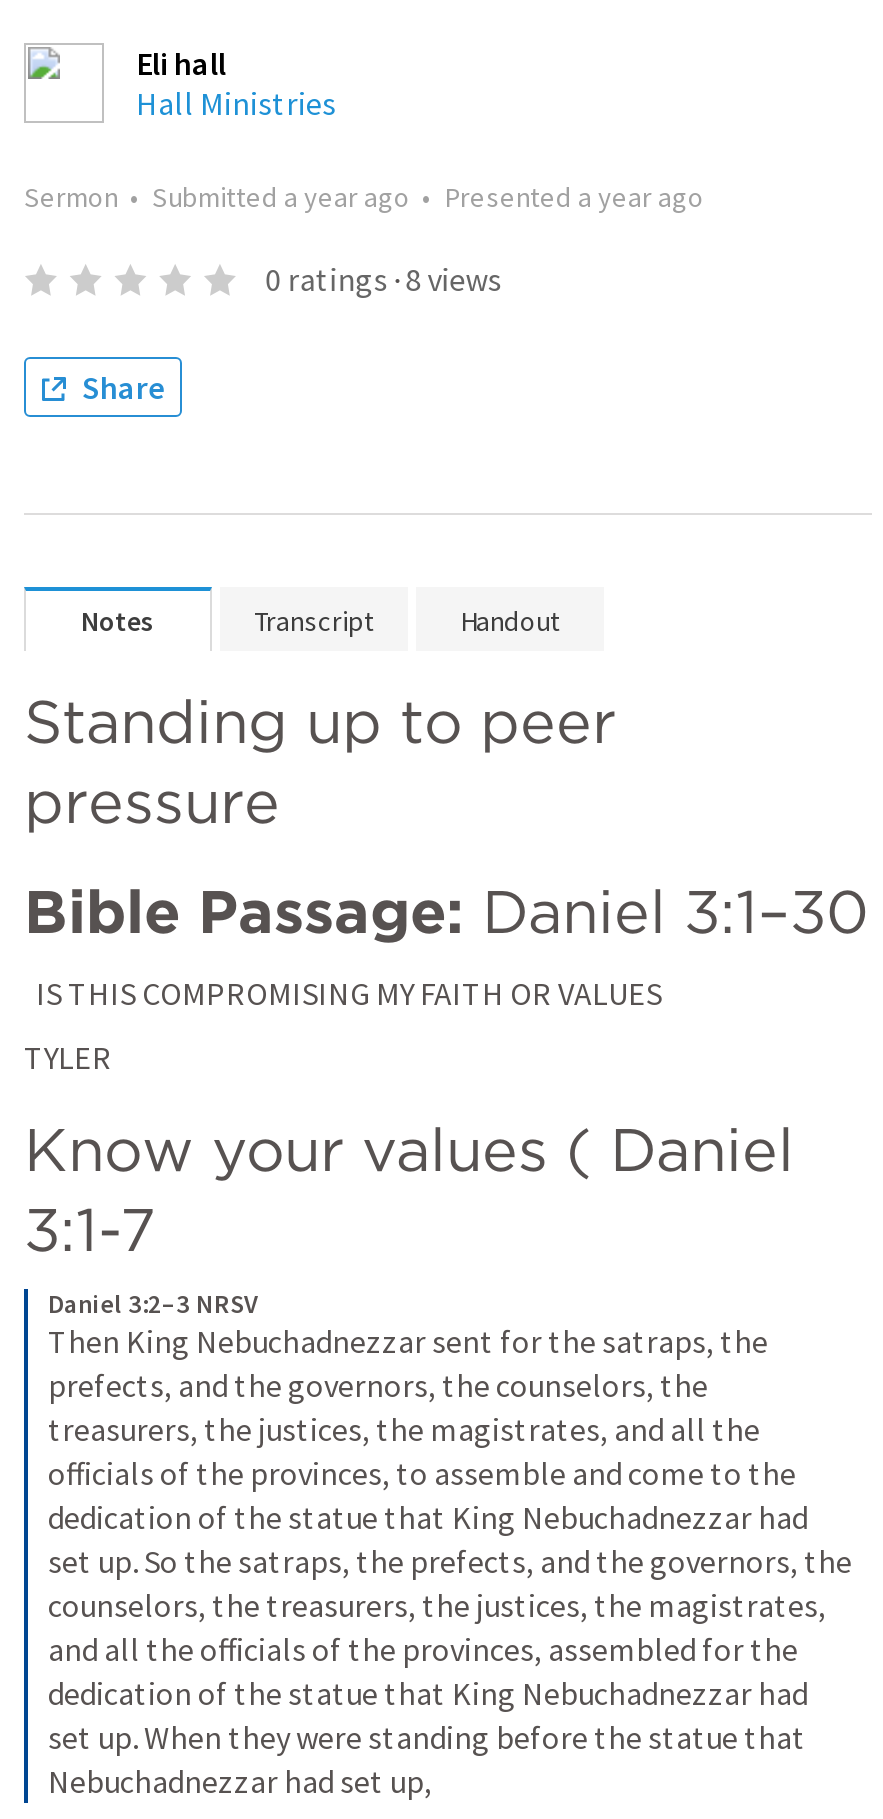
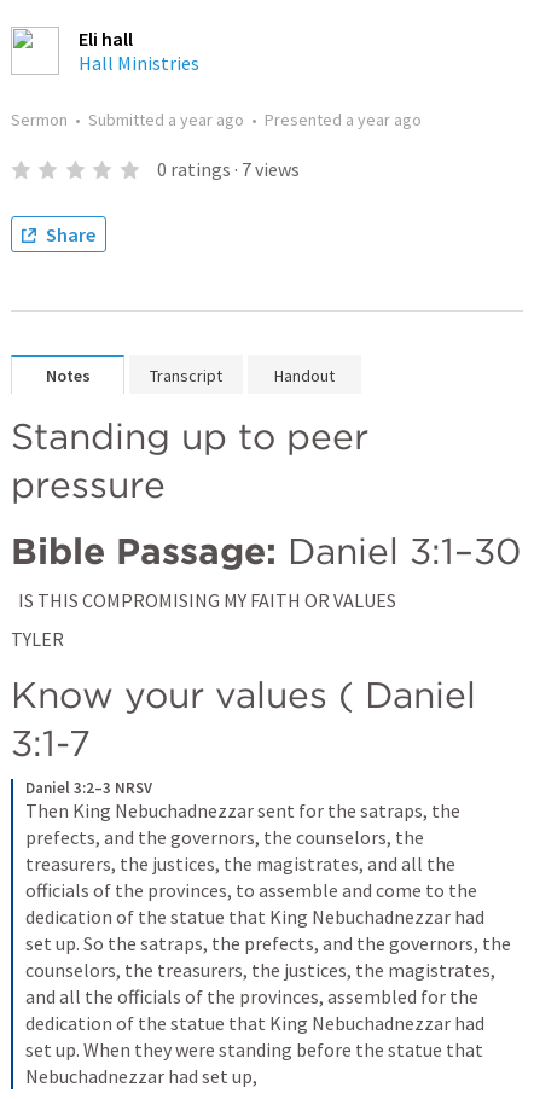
[265,259,501,299] 0 ratings · 8 views -> [157,157,299,181] 0 ratings · 7 views

